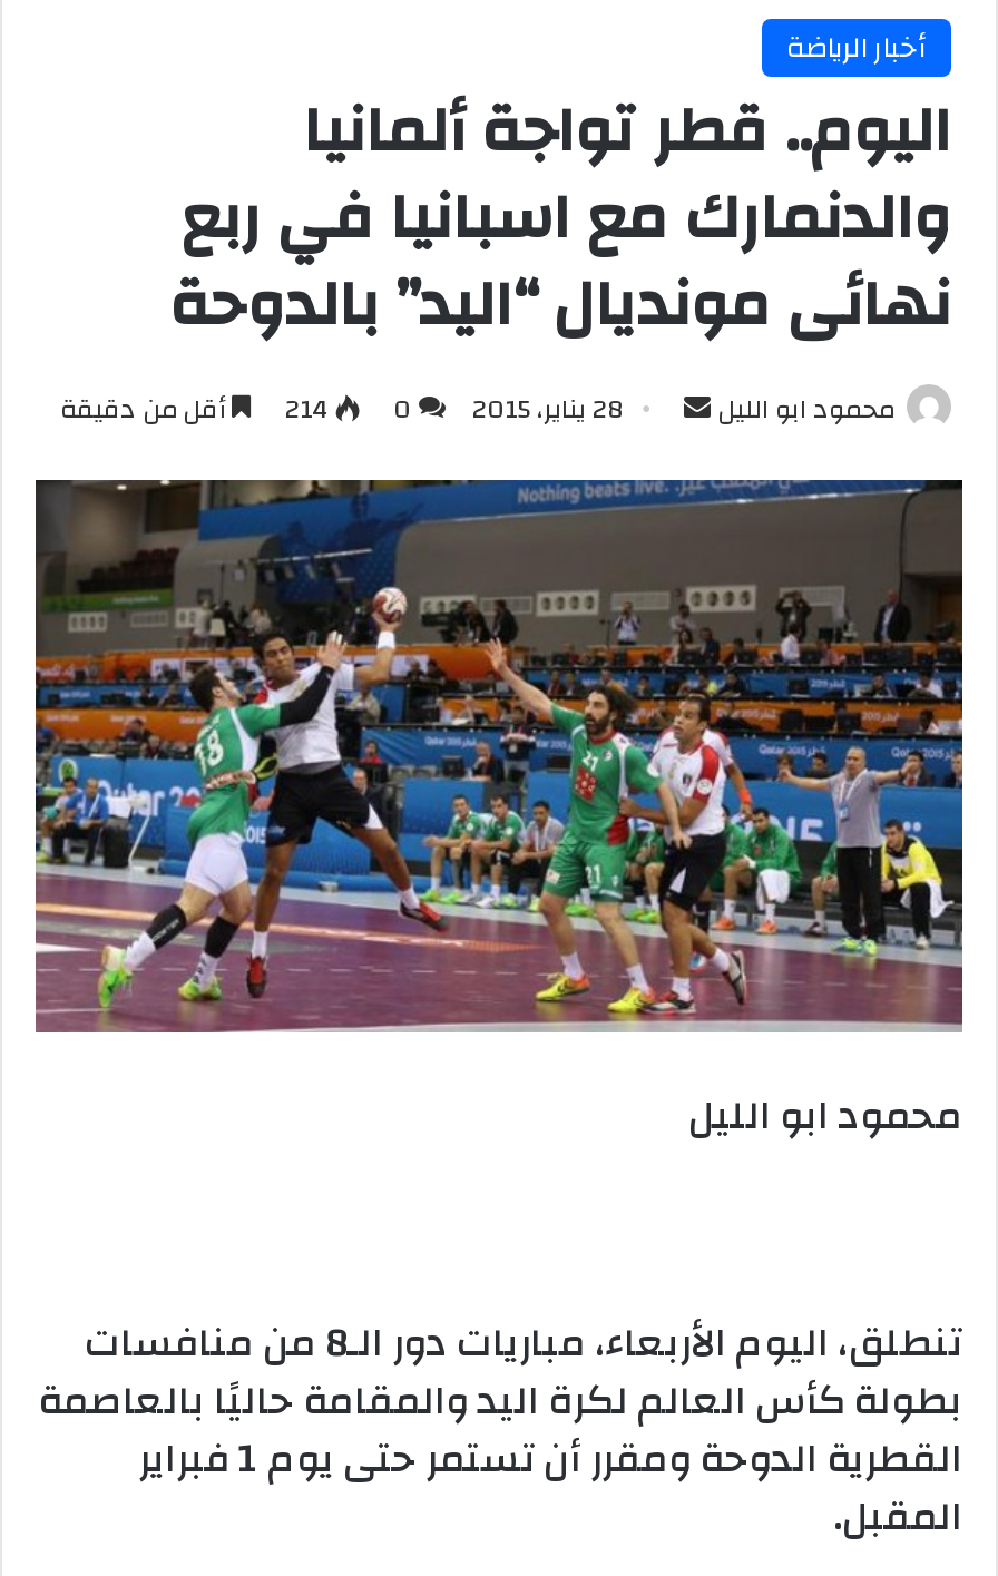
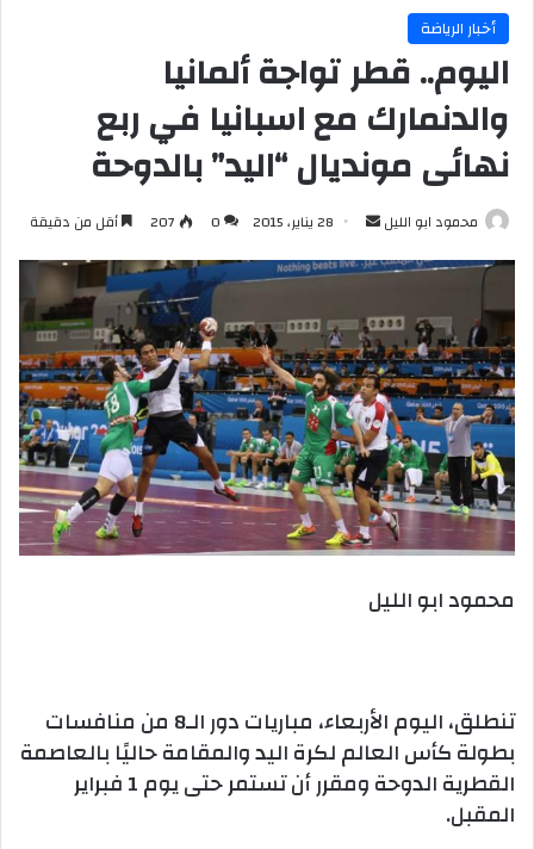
[60,385,412,434] 0 214 أقل من دقيقة -> [30,209,221,235] 0 207 أقل من دقيقة

